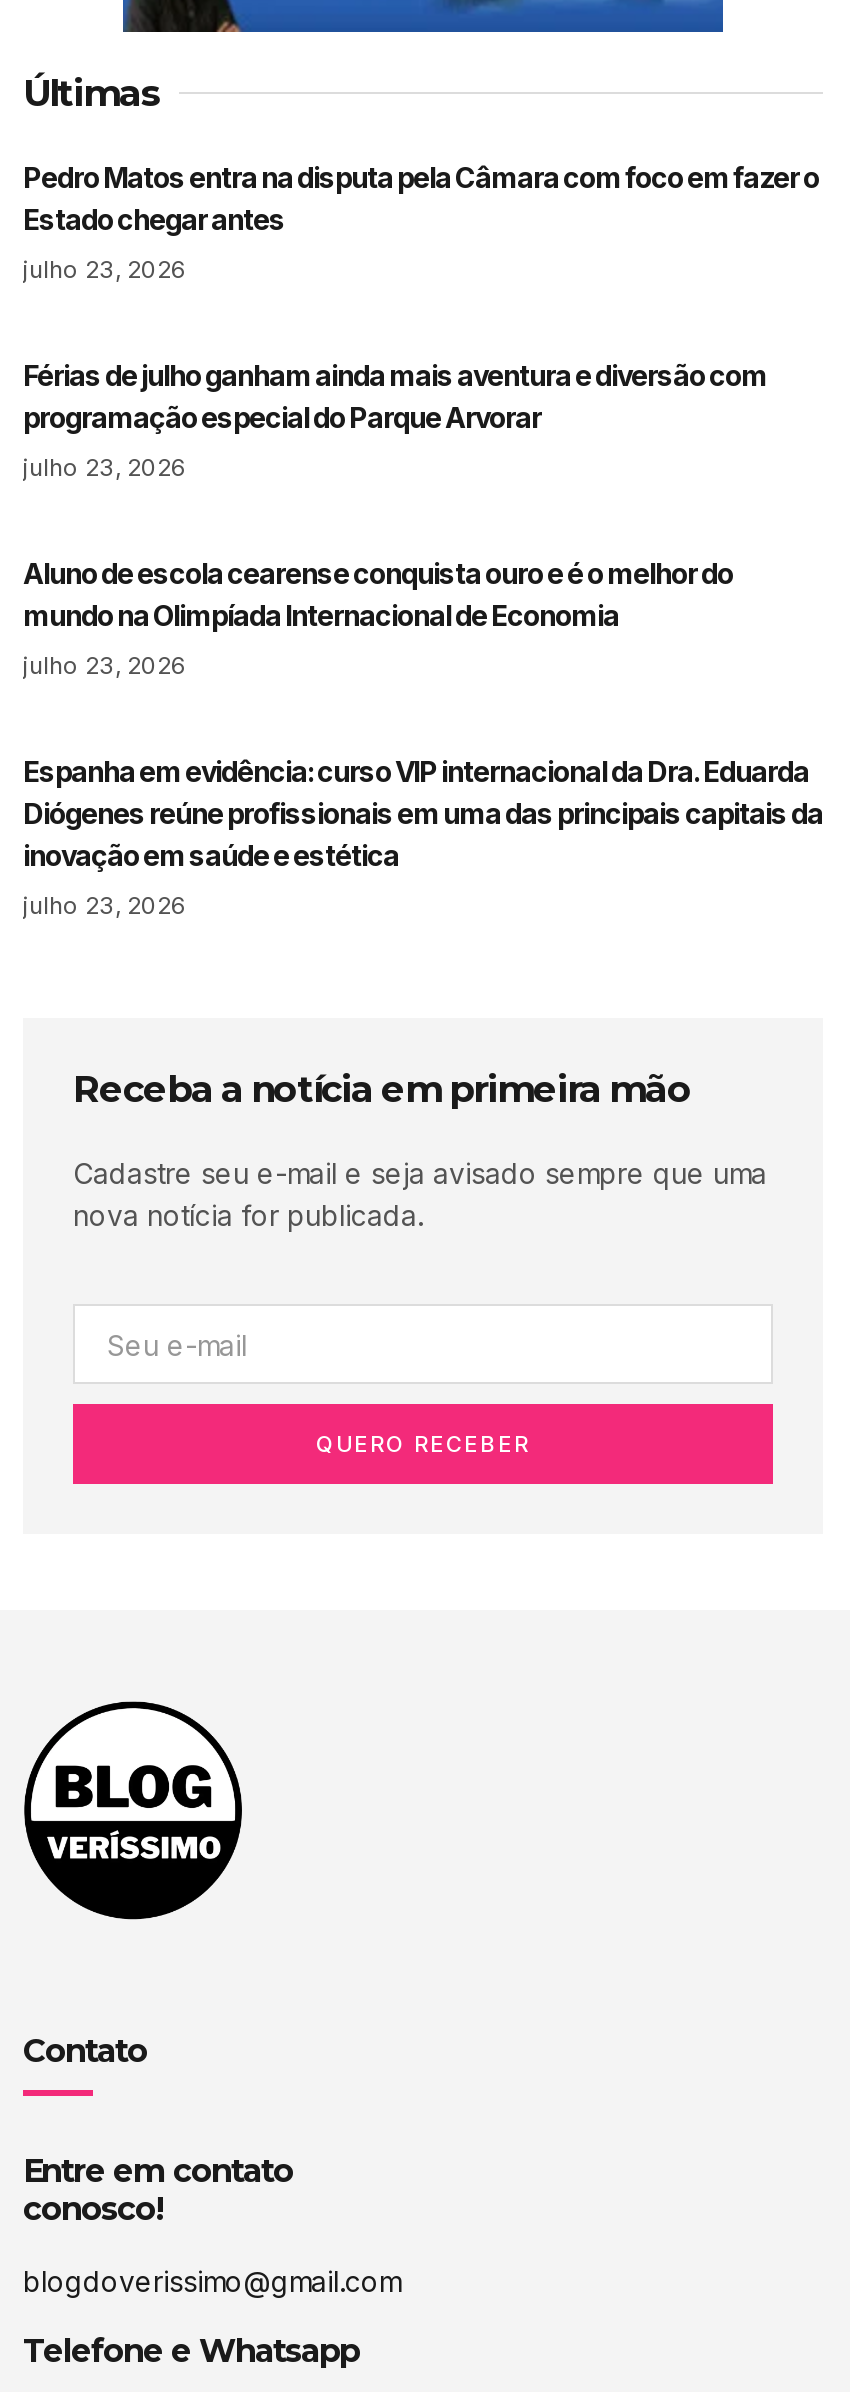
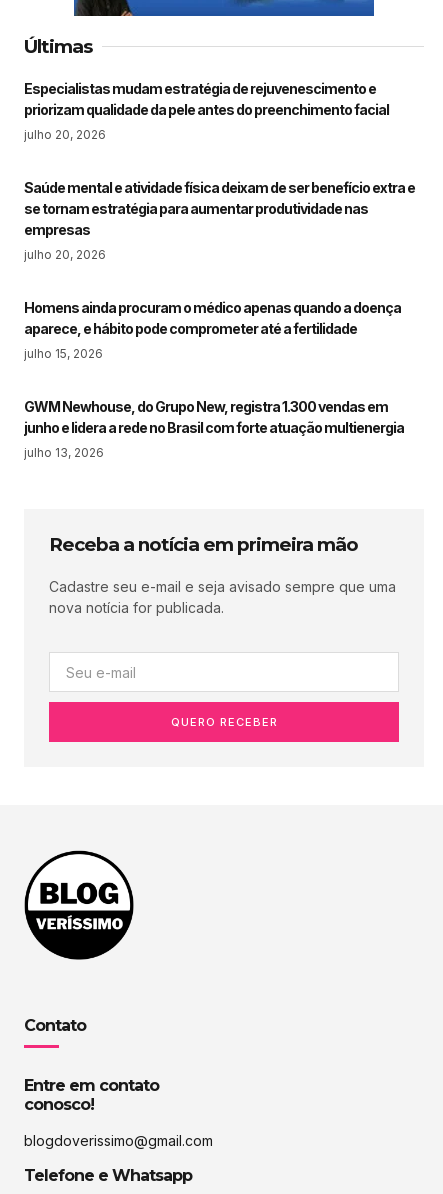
[23,160,819,236] Pedro Matos entra na disputa pela Câmara com foco em fazer o | Estado chegar antes -> [24,80,389,118] Especialistas mudam estratégia de rejuvenescimento e | priorizam qualidade da pele antes do preenchimento facial
[23,254,187,284] julho 23, 2026 -> [24,127,106,142] julho 20, 2026
[23,358,767,434] Férias de julho ganham ainda mais aventura e diversão com | programação especial do Parque Arvorar -> [24,179,415,238] Saúde mental e atividade física deixam de ser benefício extra e | se tornam estratégia para aumentar produtividade nas | empresas
[23,452,187,482] julho 23, 2026 -> [24,247,106,262] julho 20, 2026
[23,556,733,632] Aluno de escola cearense conquista ouro e é o melhor do | mundo na Olimpíada Internacional de Economia -> [24,299,401,337] Homens ainda procuram o médico apenas quando a doença | aparece, e hábito pode comprometer até a fertilidade
[23,650,187,680] julho 23, 2026 -> [24,346,103,361] julho 15, 2026
[23,754,823,872] Espanha em evidência: curso VIP internacional da Dra. Eduarda | Diógenes reúne profissionais em uma das principais capitais da | inovação em saúde e estética -> [24,398,404,436] GWM Newhouse, do Grupo New, registra 1.300 vendas em | junho e lidera a rede no Brasil com forte atuação multienergia
[23,890,187,920] julho 23, 2026 -> [24,445,104,460] julho 13, 2026

